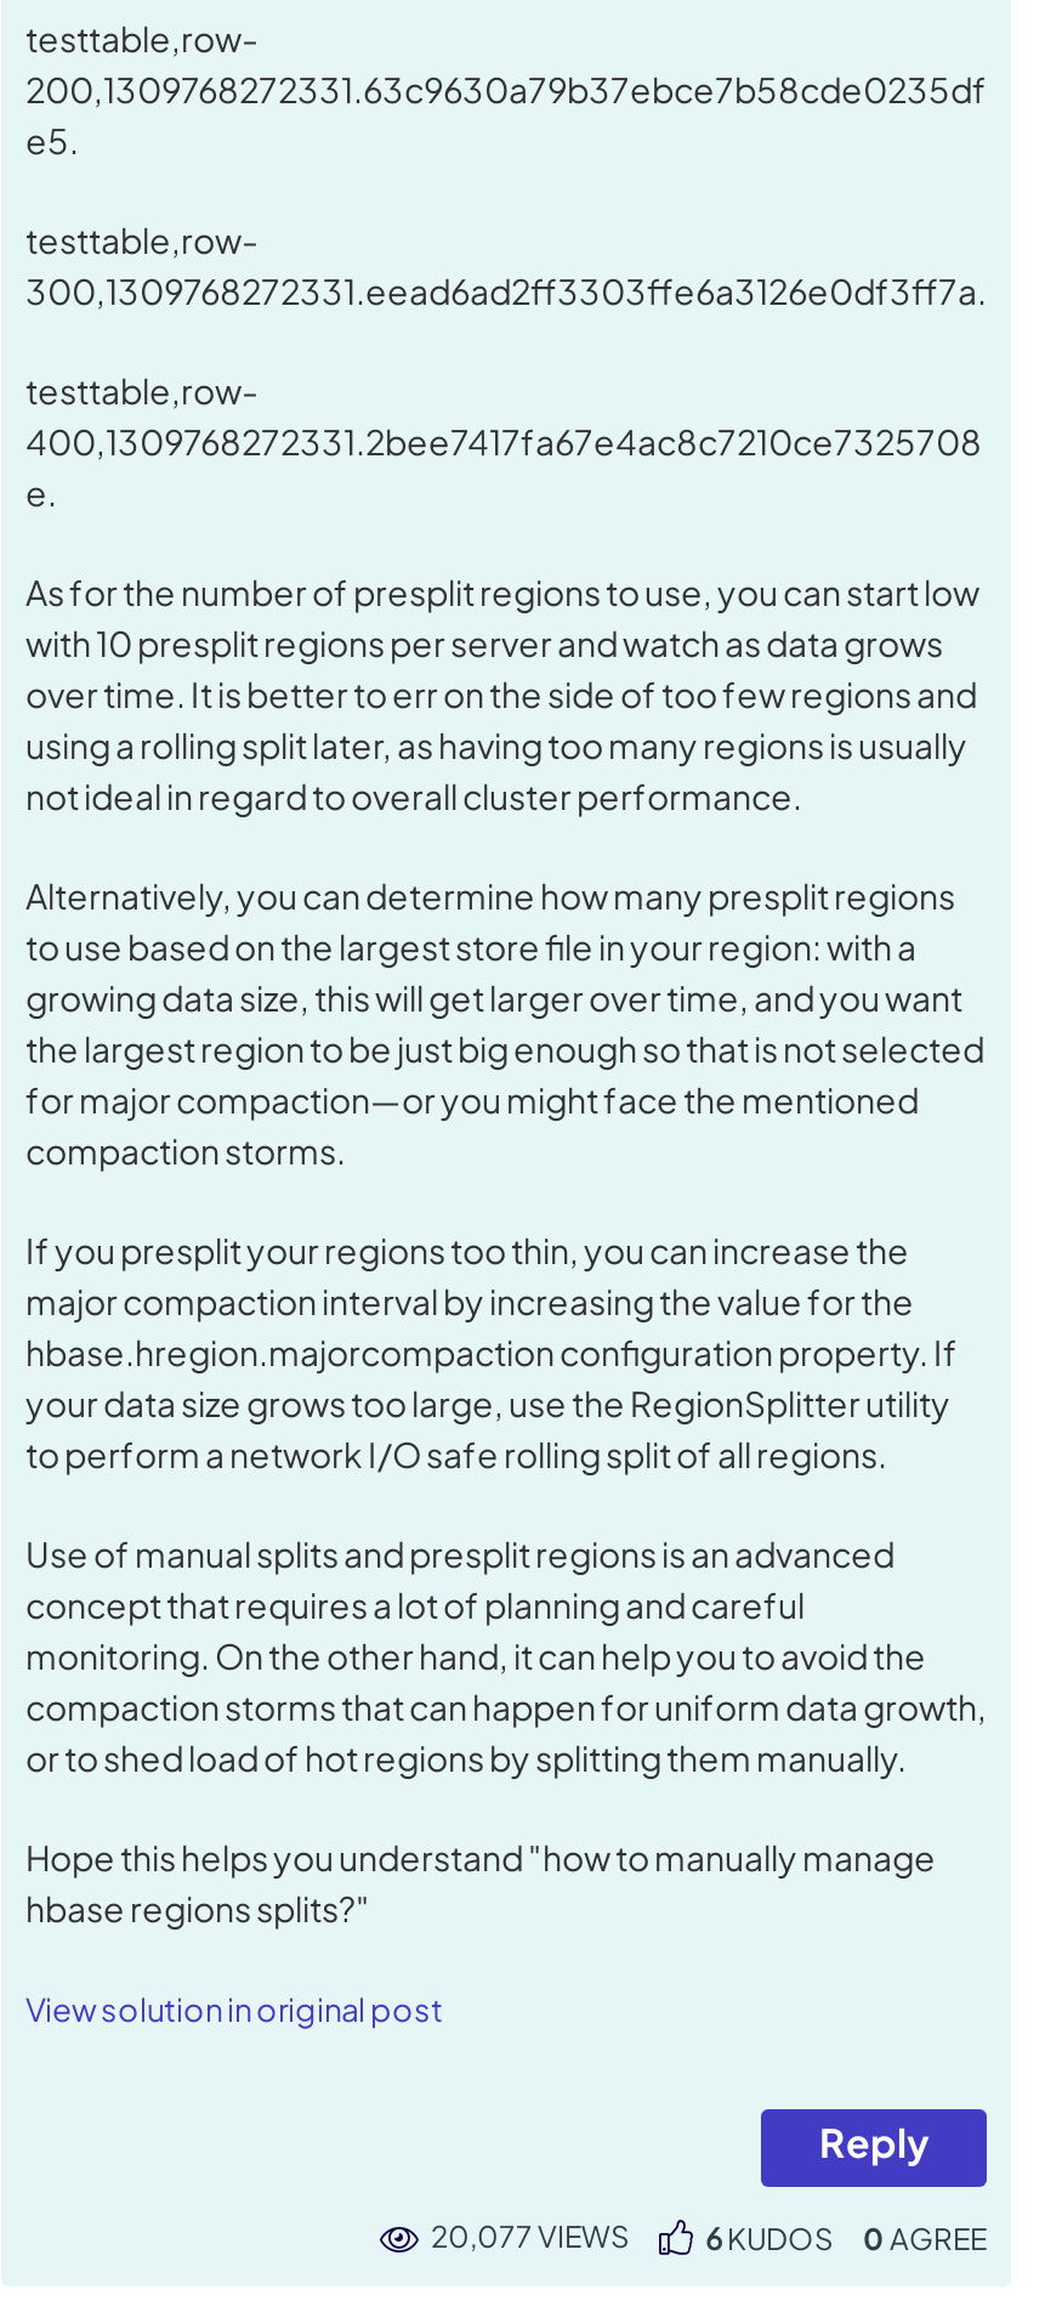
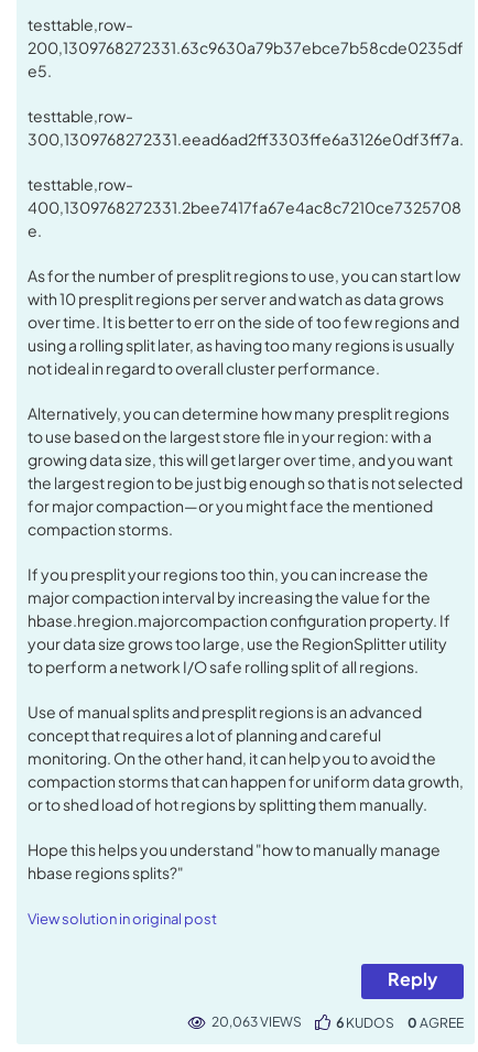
[431,2219,630,2255] 20,077 VIEWS -> [211,1014,302,1030] 20,063 VIEWS

